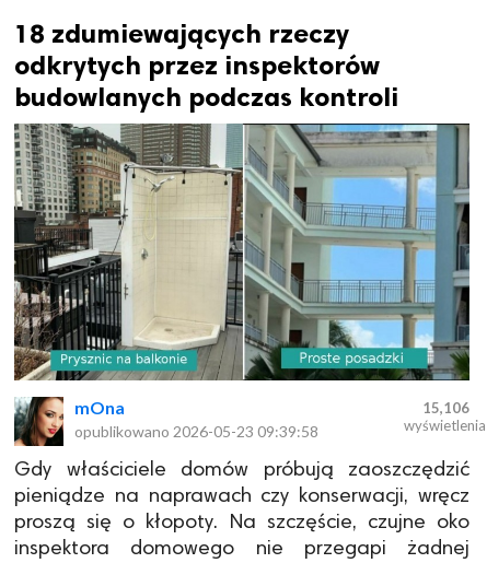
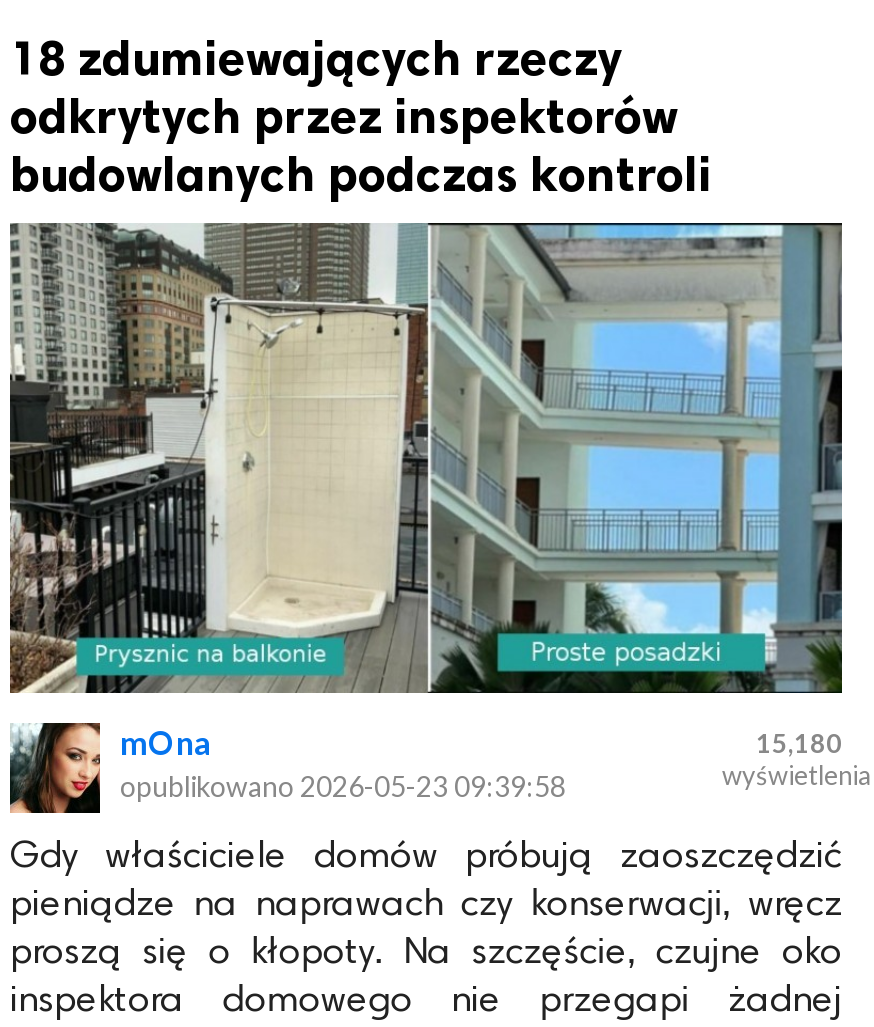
[422,399,469,416] 15,106 -> [756,726,842,758] 15,180

